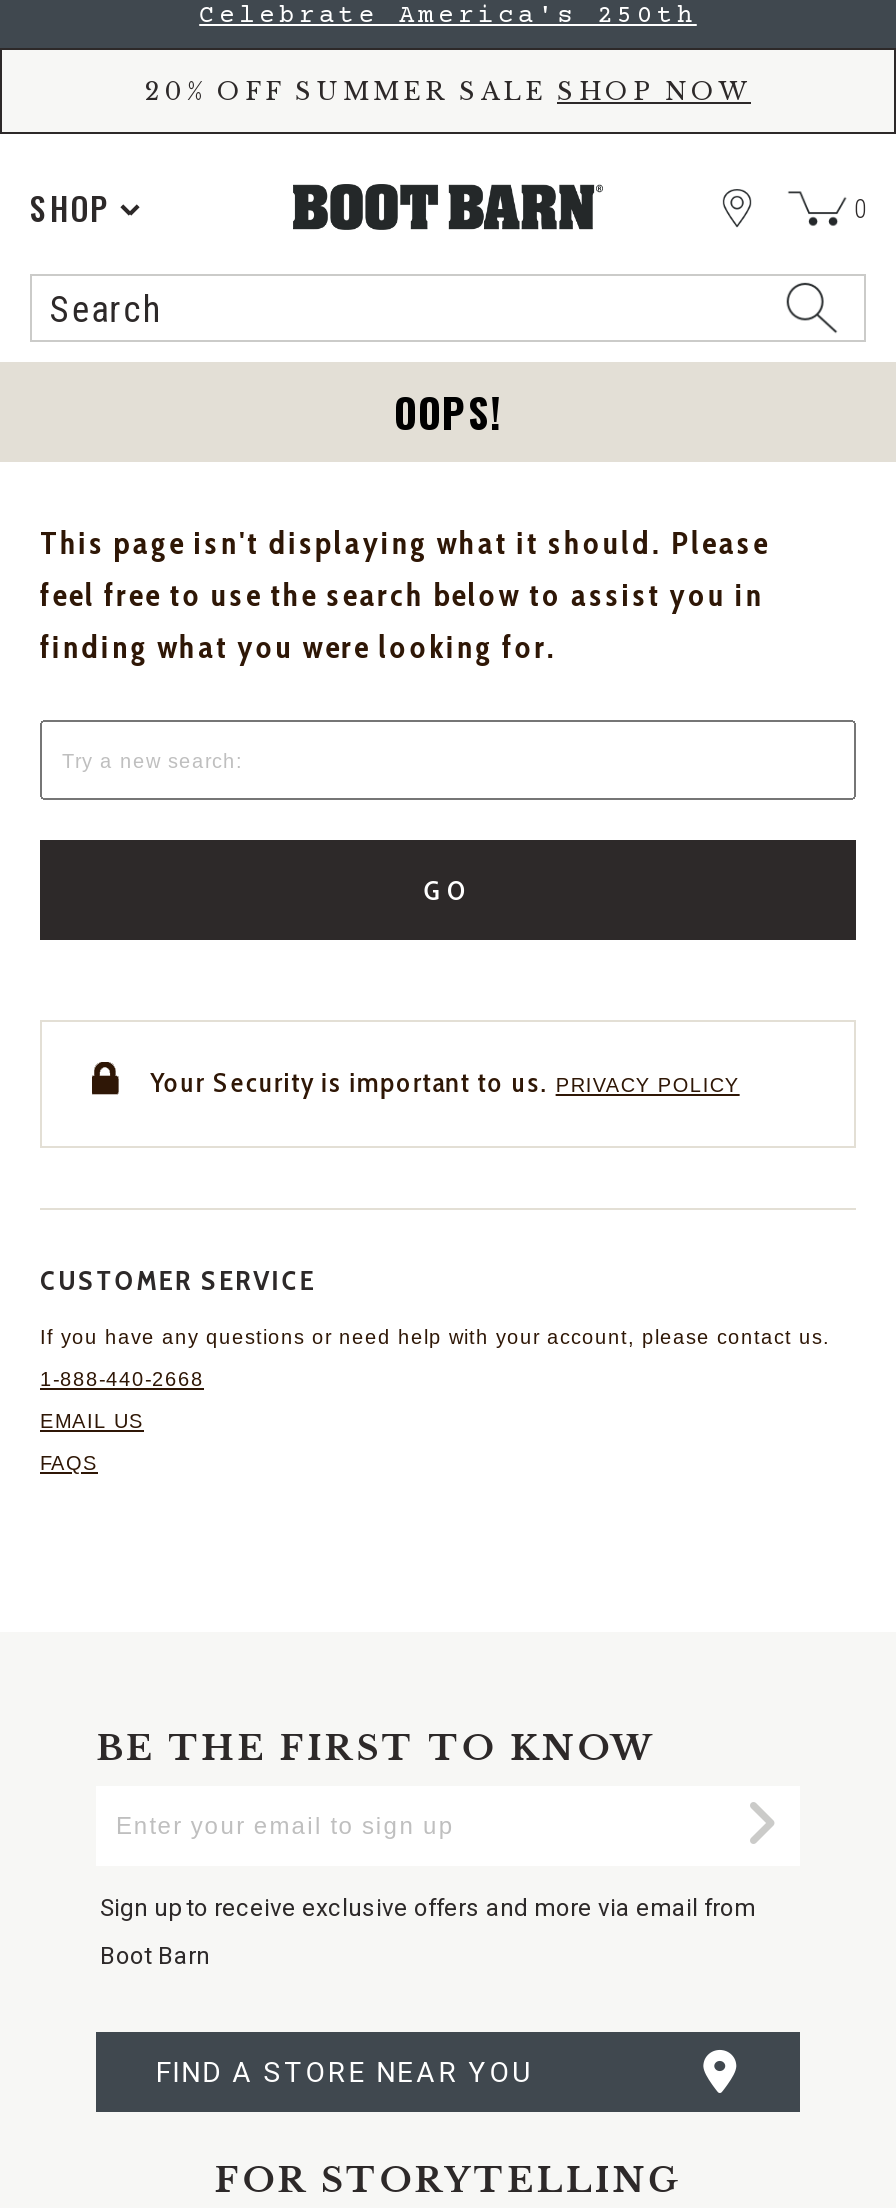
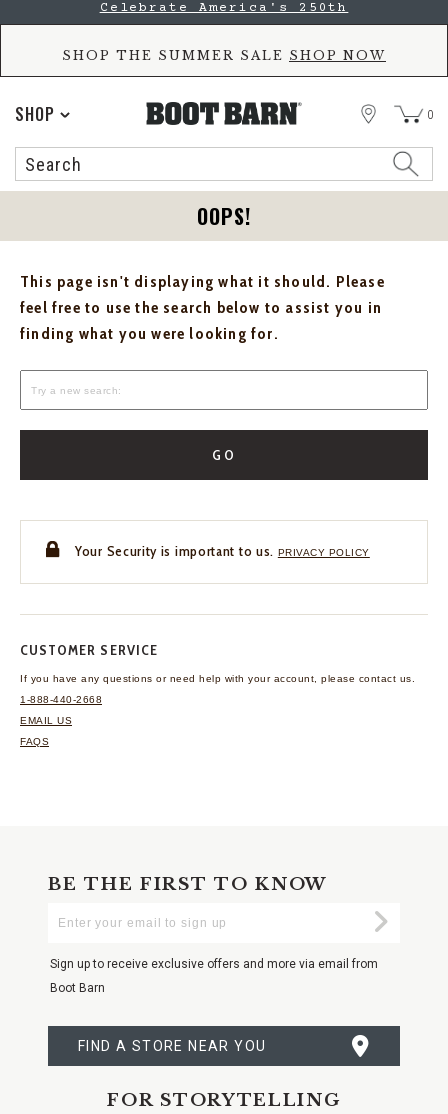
[145,76,751,106] 20% OFF SUMMER SALE SHOP NOW -> [62,48,386,63] SHOP THE SUMMER SALE SHOP NOW

